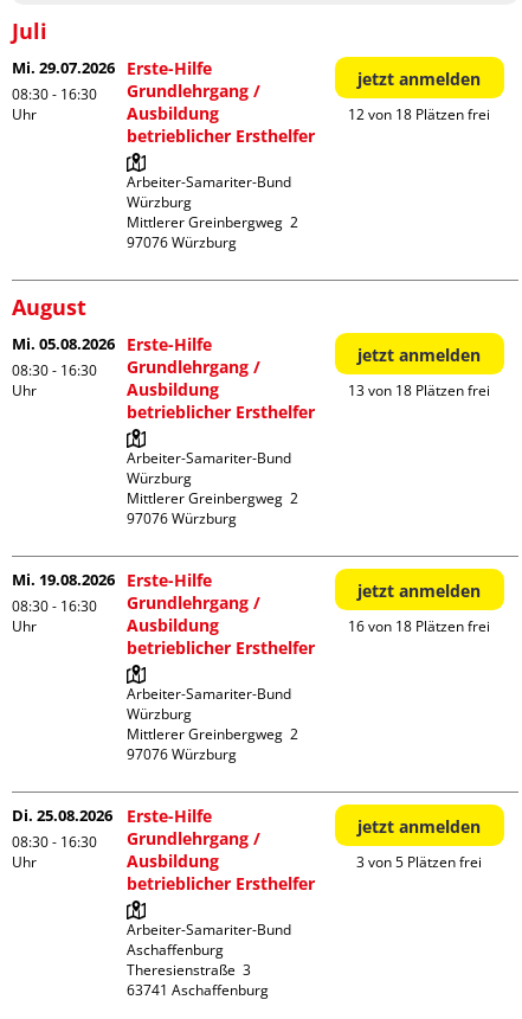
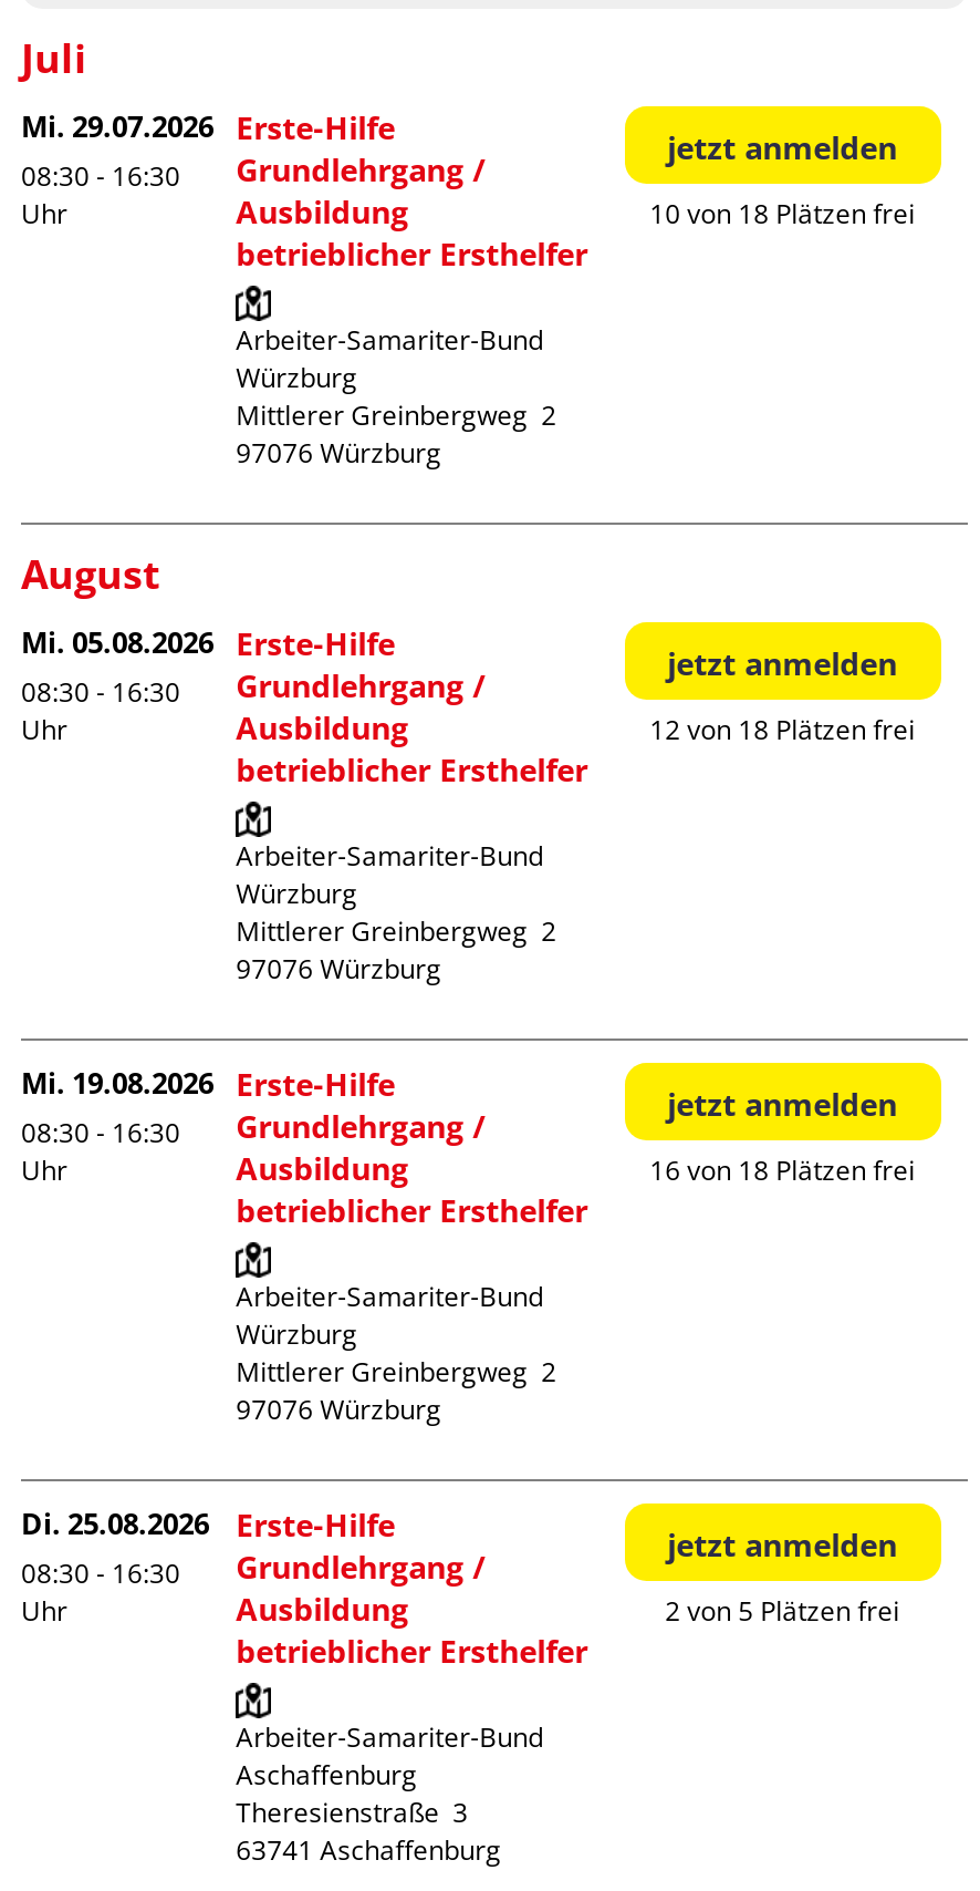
moved [348,104,490,124] -> [649,710,915,747]: 12 von 18 Plätzen frei
none -> [649,194,915,231] 10 von 18 Plätzen frei
[348,380,490,400] 13 von 18 Plätzen frei -> none
[356,851,482,871] 3 von 5 Plätzen frei -> [665,1591,899,1629] 2 von 5 Plätzen frei

